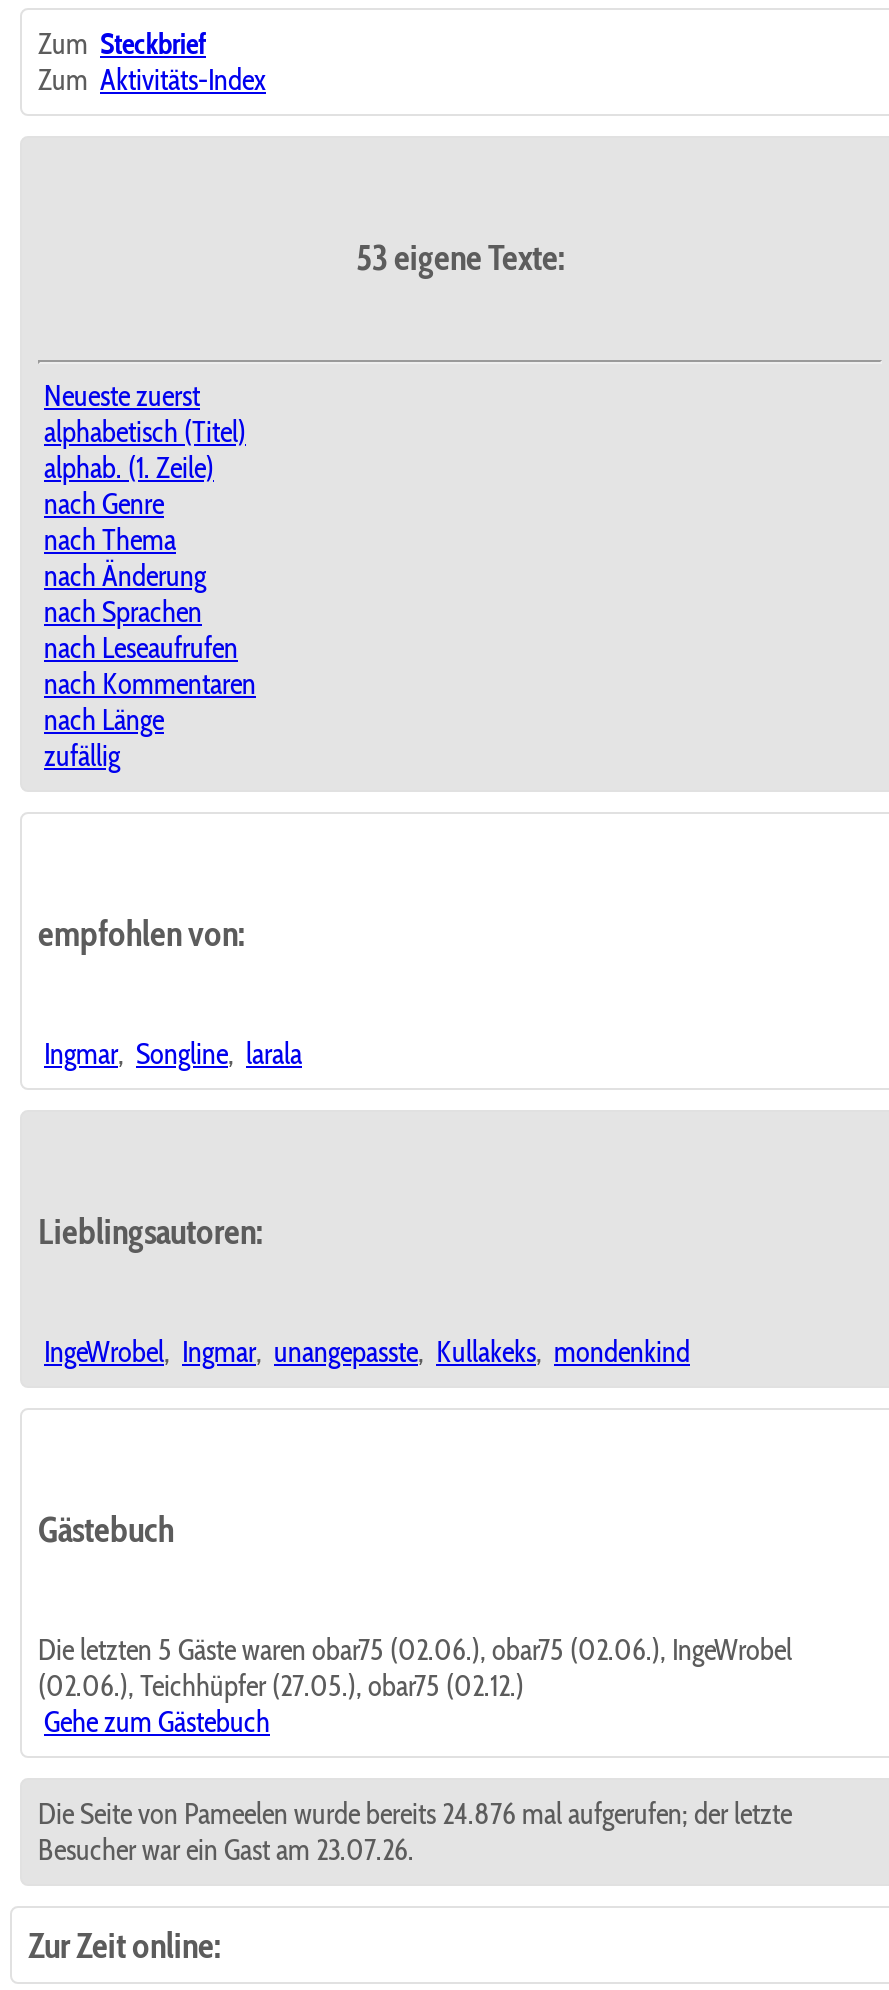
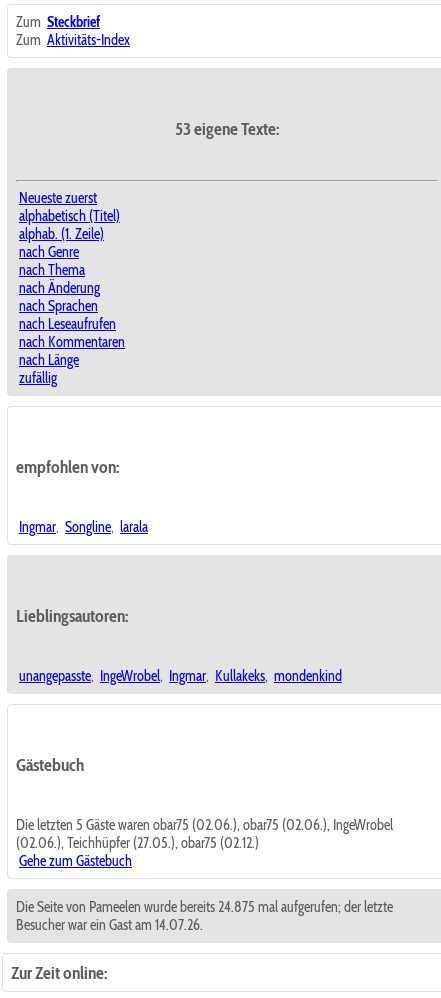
[44,1335,690,1371] IngeWrobel, Ingmar, unangepasste, Kullakeks, mondenkind -> [19,667,342,685] unangepasste, IngeWrobel, Ingmar, Kullakeks, mondenkind
[38,1797,792,1833] Die Seite von Pameelen wurde bereits 24.876 mal aufgerufen; der letzte -> [16,898,393,916] Die Seite von Pameelen wurde bereits 24.875 mal aufgerufen; der letzte
[38,1833,414,1869] Besucher war ein Gast am 23.07.26. -> [16,916,203,934] Besucher war ein Gast am 14.07.26.

